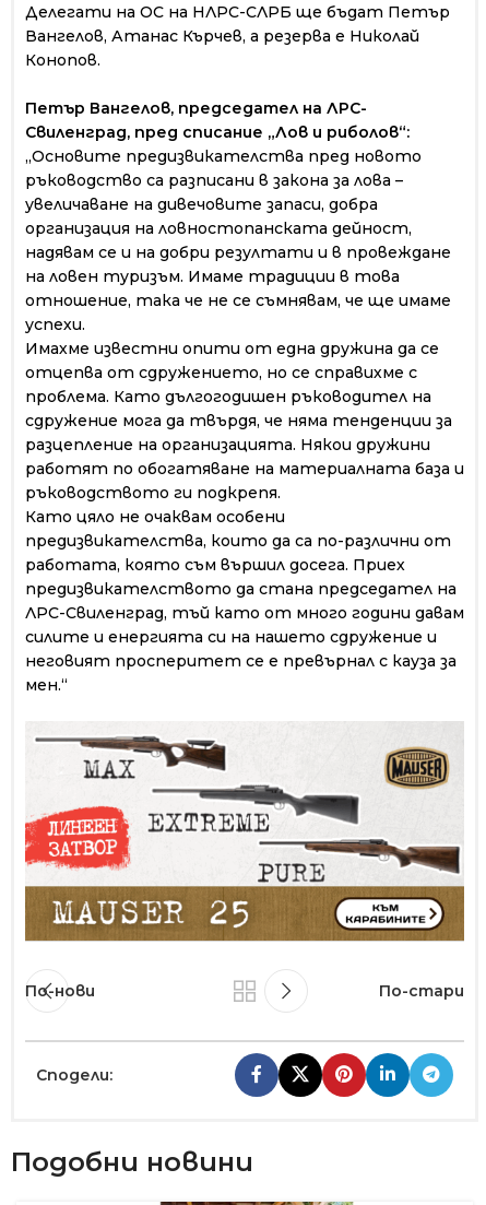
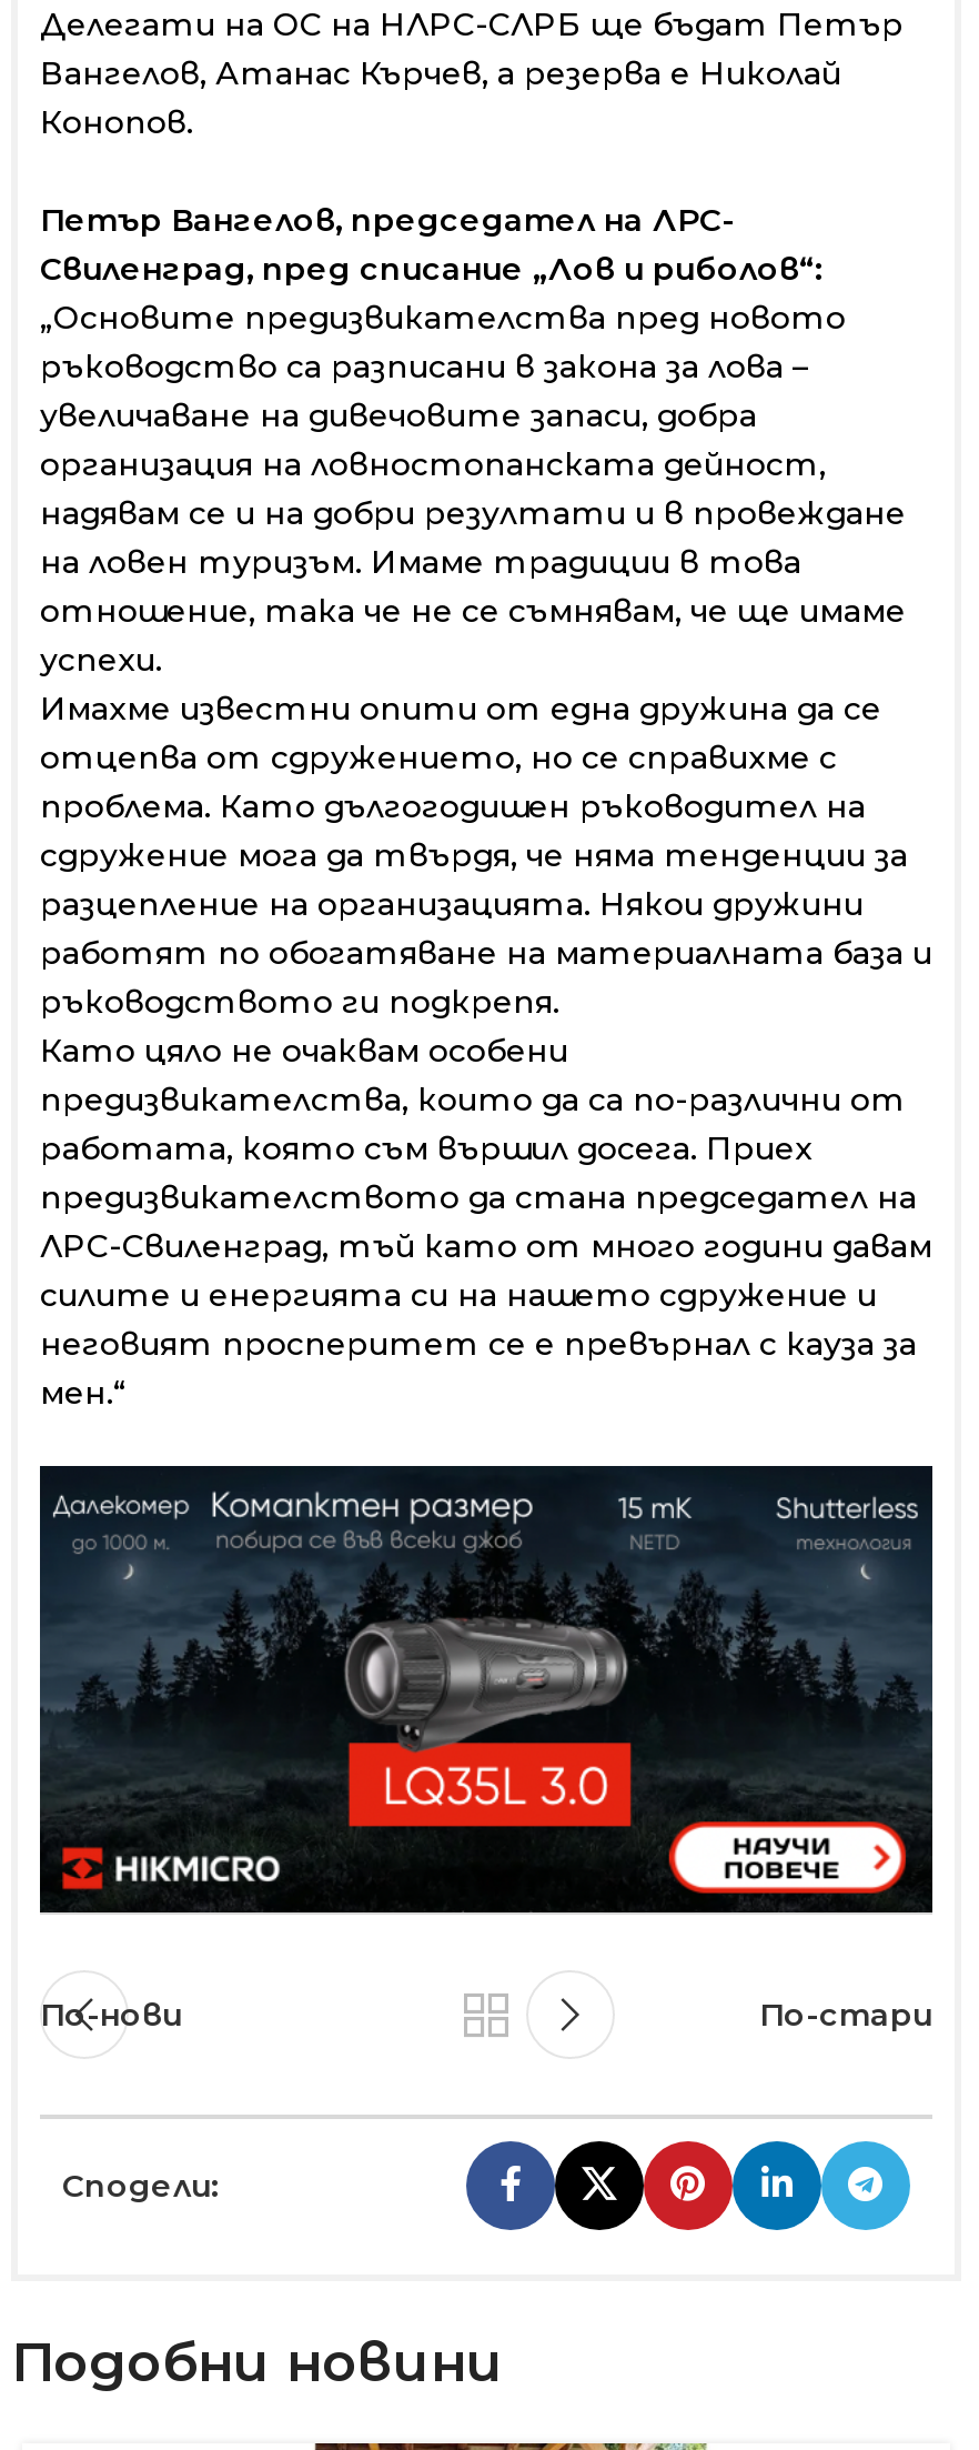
[24,721,465,942] [image] -> [38,1464,935,1915] [image]

